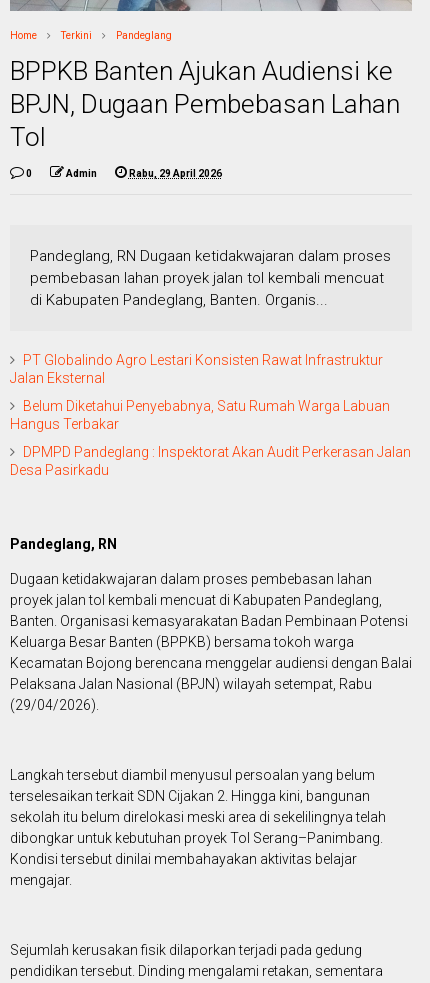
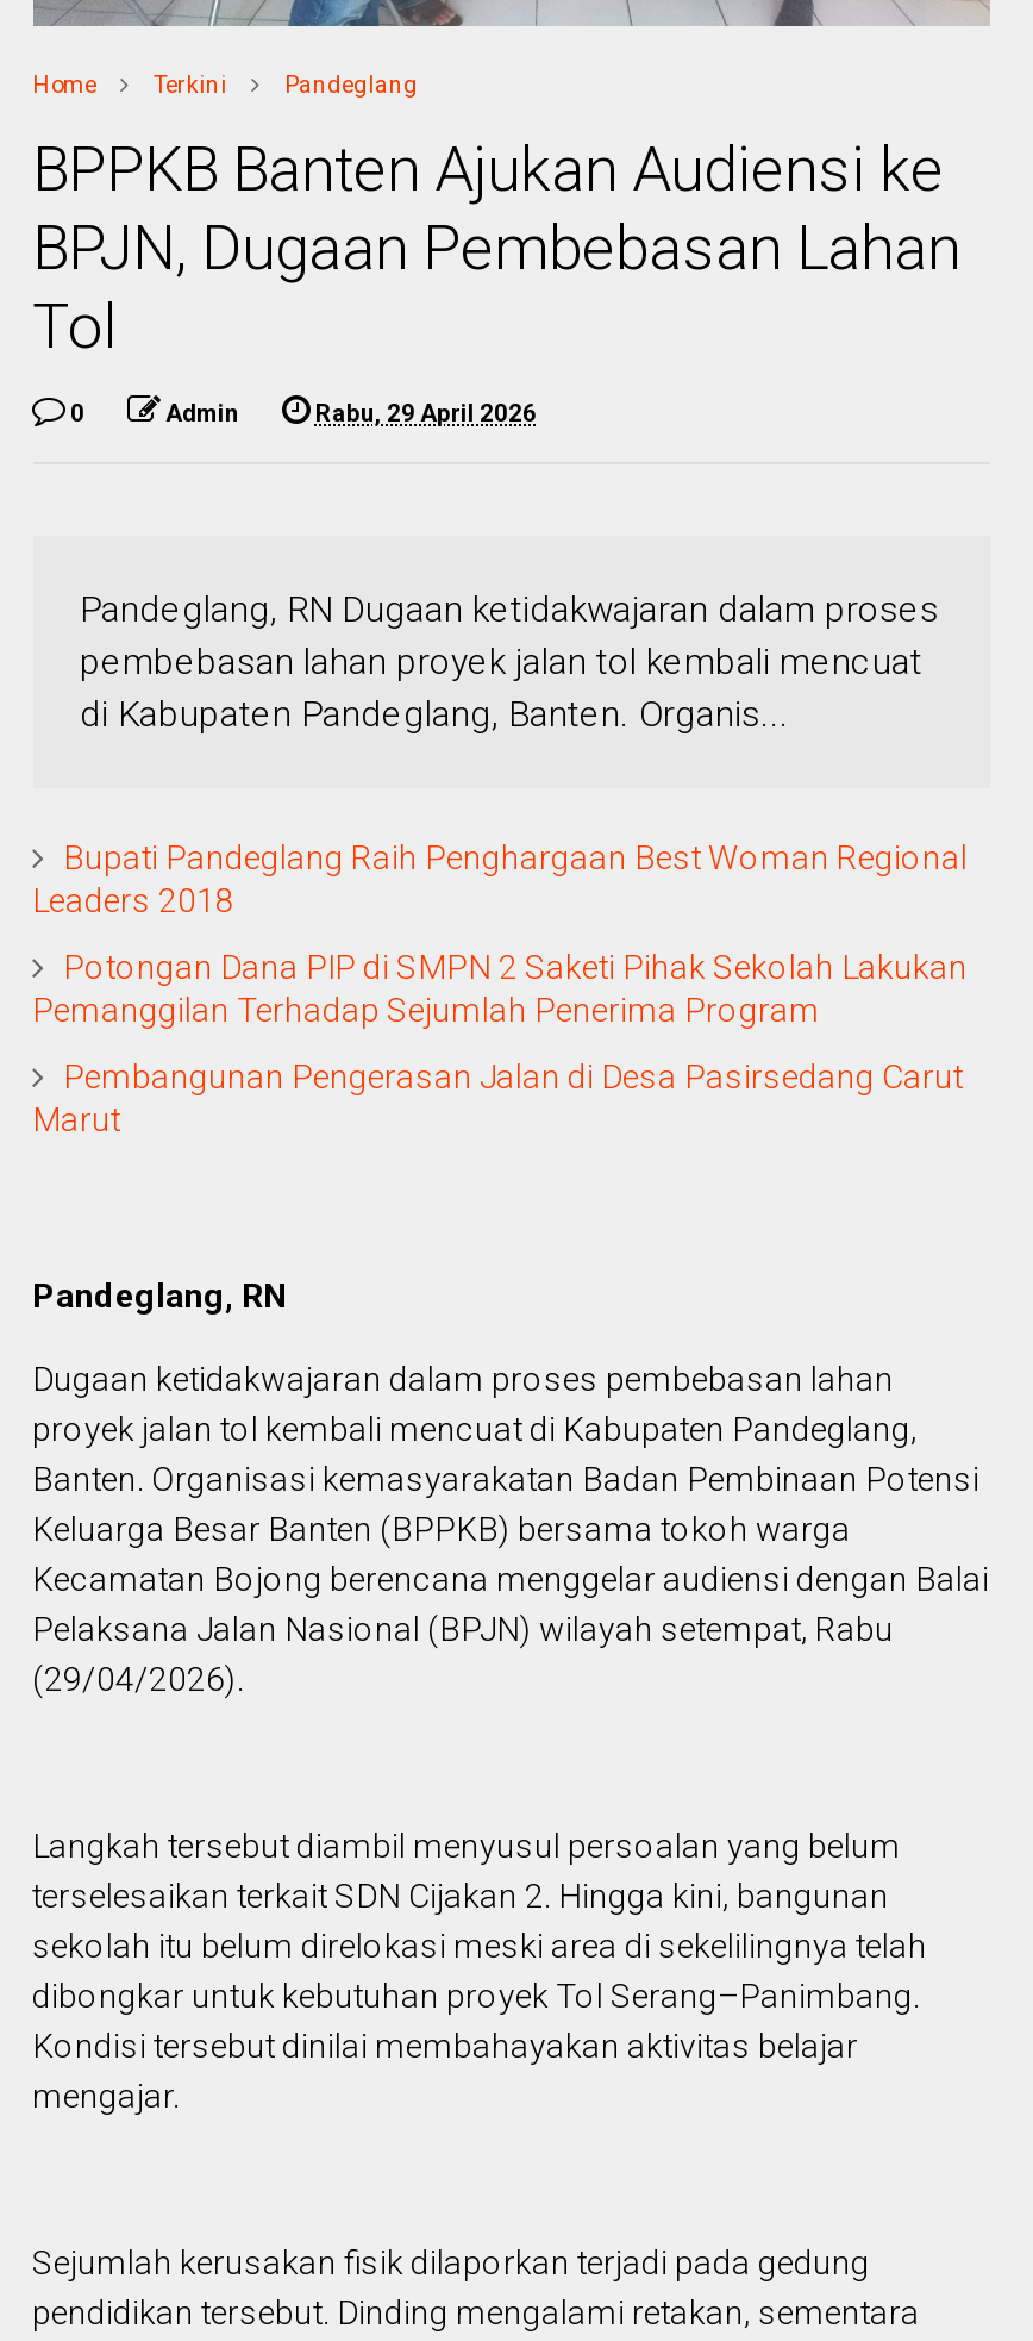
[9,352,382,386] PT Globalindo Agro Lestari Konsisten Rawat Infrastruktur | Jalan Eksternal -> [32,839,968,920] Bupati Pandeglang Raih Penghargaan Best Woman Regional | Leaders 2018
[9,398,389,432] Belum Diketahui Penyebabnya, Satu Rumah Warga Labuan | Hangus Terbakar -> [32,948,968,1029] Potongan Dana PIP di SMPN 2 Saketi Pihak Sekolah Lakukan | Pemanggilan Terhadap Sejumlah Penerima Program
[9,444,410,478] DPMPD Pandeglang : Inspektorat Akan Audit Perkerasan Jalan | Desa Pasirkadu -> [32,1058,963,1139] Pembangunan Pengerasan Jalan di Desa Pasirsedang Carut | Marut

